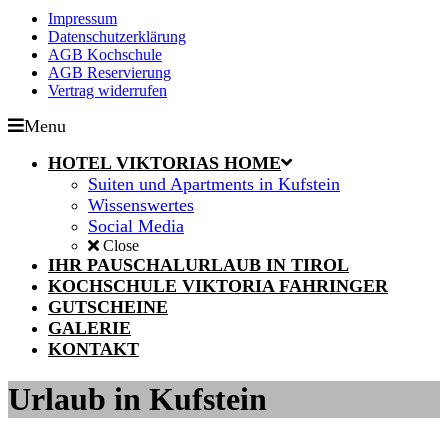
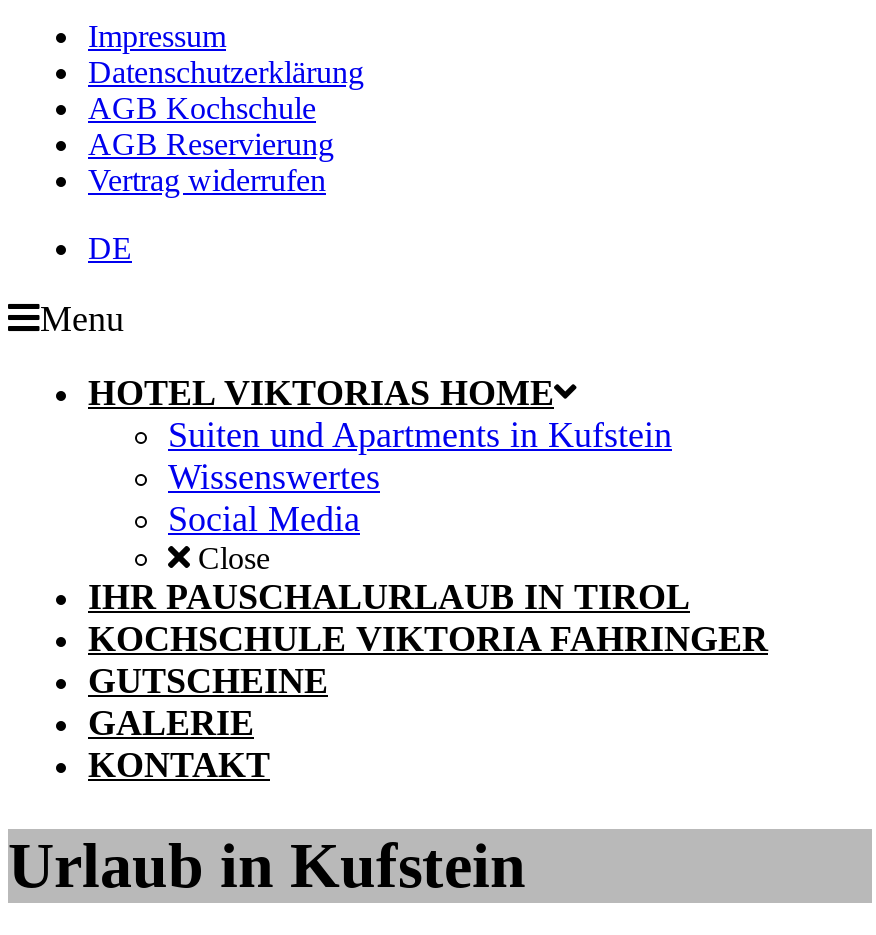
none -> [88,231,132,265] DE

